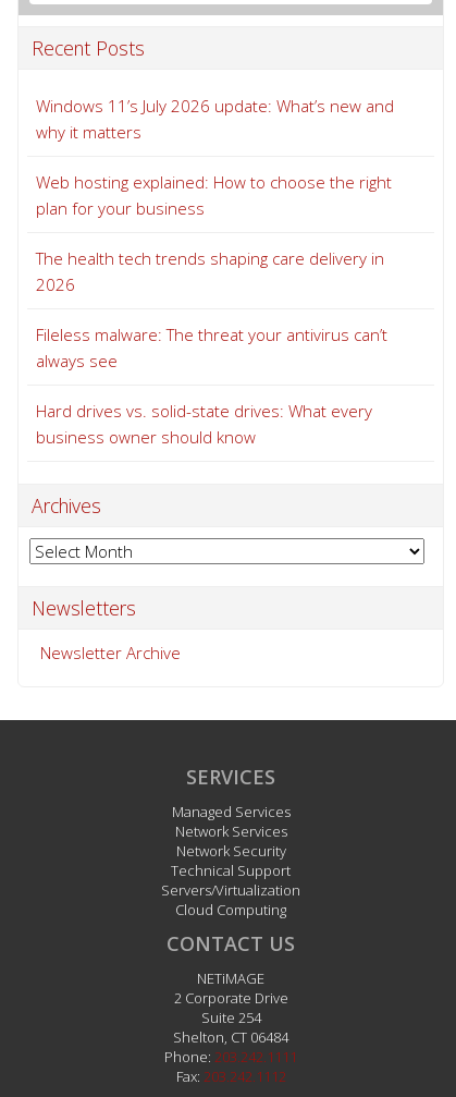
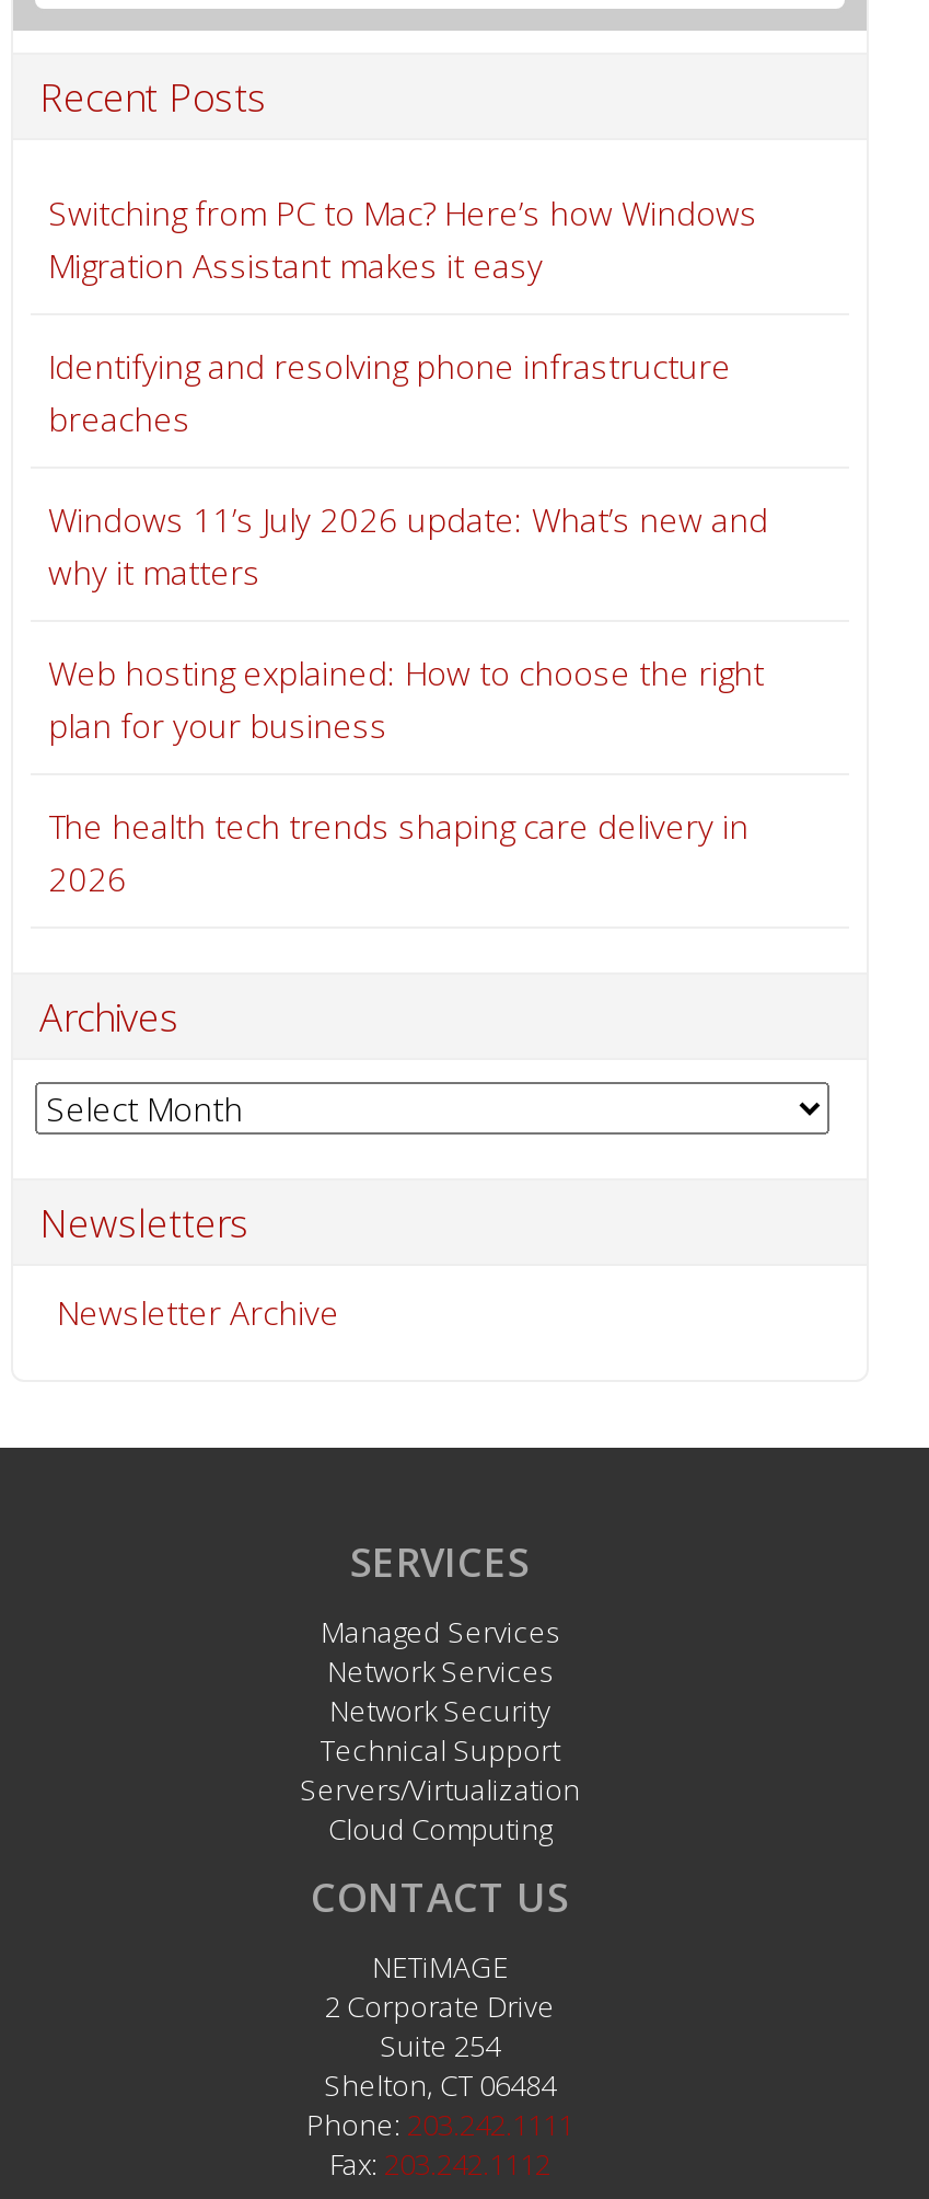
none -> [48,189,757,439] Switching from PC to Mac? Here’s how Windows | Migration Assistant makes it easy | Identifying and resolving phone infrastructure | breaches
moved [36,94,394,295] -> [48,496,768,899]: Windows 11’s July 2026 update: What’s new and | why it matters | Web hosting explained: How to choose the right | plan for your business | The health tech trends shaping care delivery in | 2026
[36,323,387,447] Fileless malware: The threat your antivirus can’t | always see | Hard drives vs. solid-state drives: What every | business owner should know -> none

